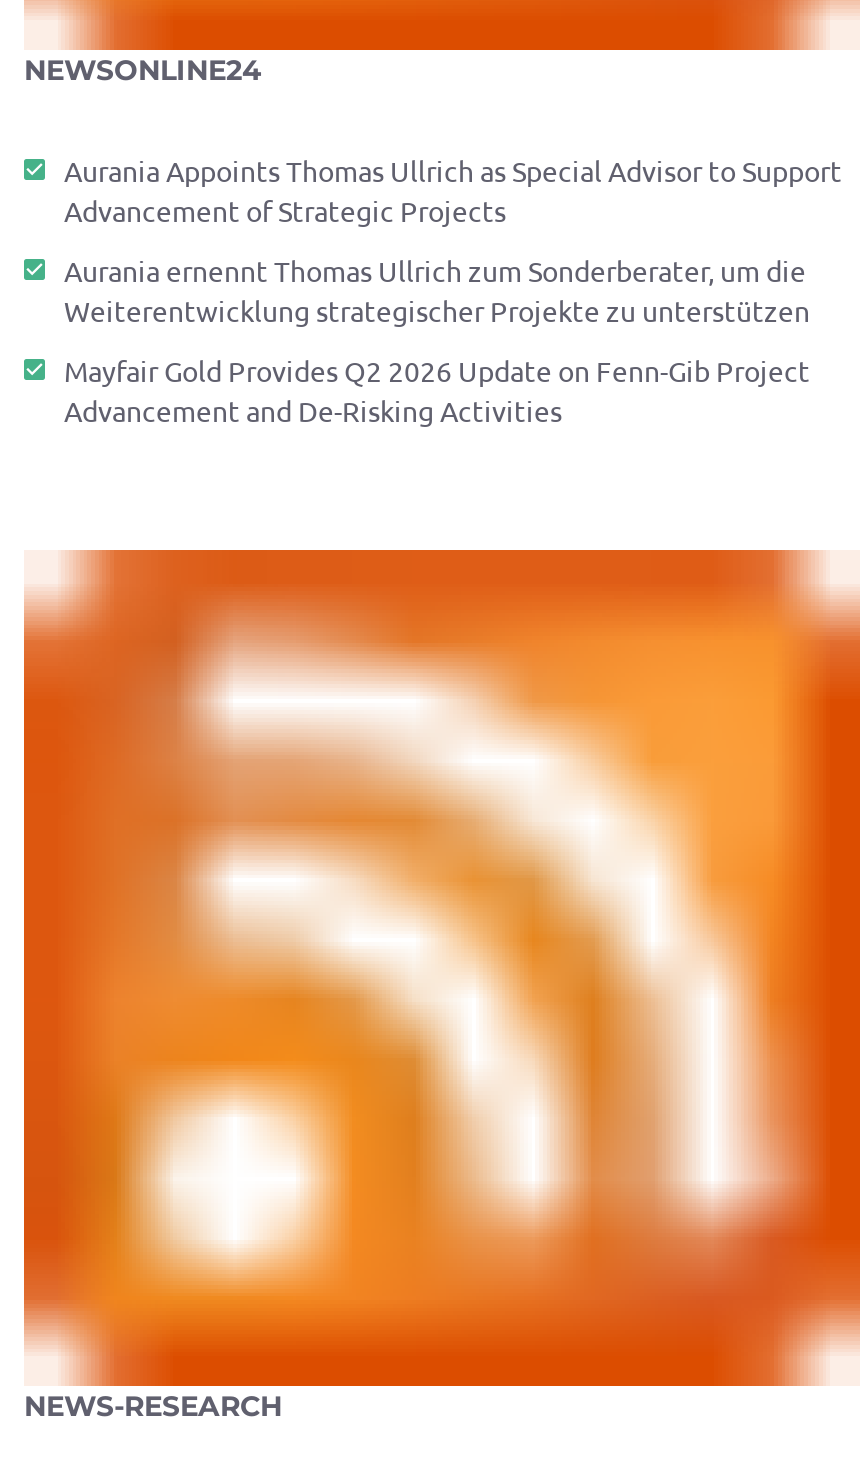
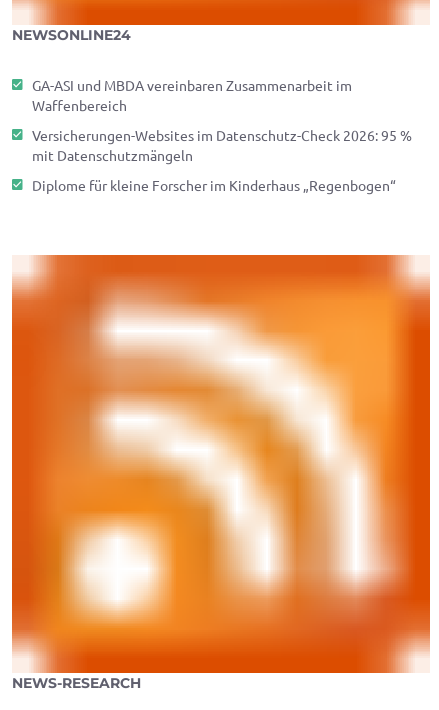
[64,151,842,227] Aurania Appoints Thomas Ullrich as Special Advisor to Support | Advancement of Strategic Projects -> [32,76,352,114] GA-ASI und MBDA vereinbaren Zusammenarbeit im | Waffenbereich
[64,251,810,327] Aurania ernennt Thomas Ullrich zum Sonderberater, um die | Weiterentwicklung strategischer Projekte zu unterstützen -> [32,126,412,164] Versicherungen-Websites im Datenschutz-Check 2026: 95 % | mit Datenschutzmängeln
[64,351,810,427] Mayfair Gold Provides Q2 2026 Update on Fenn-Gib Project | Advancement and De-Risking Activities -> [32,176,396,194] Diplome für kleine Forscher im Kinderhaus „Regenbogen“

